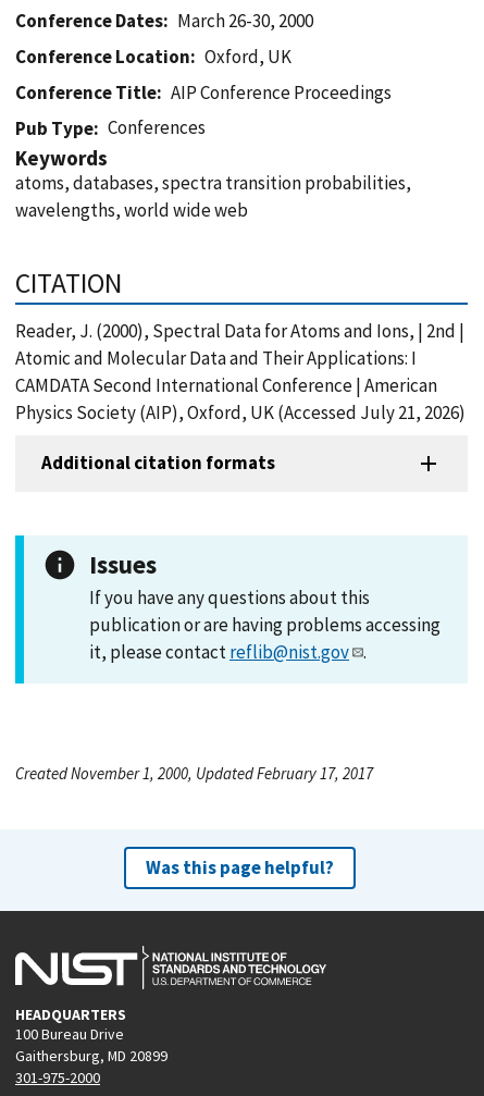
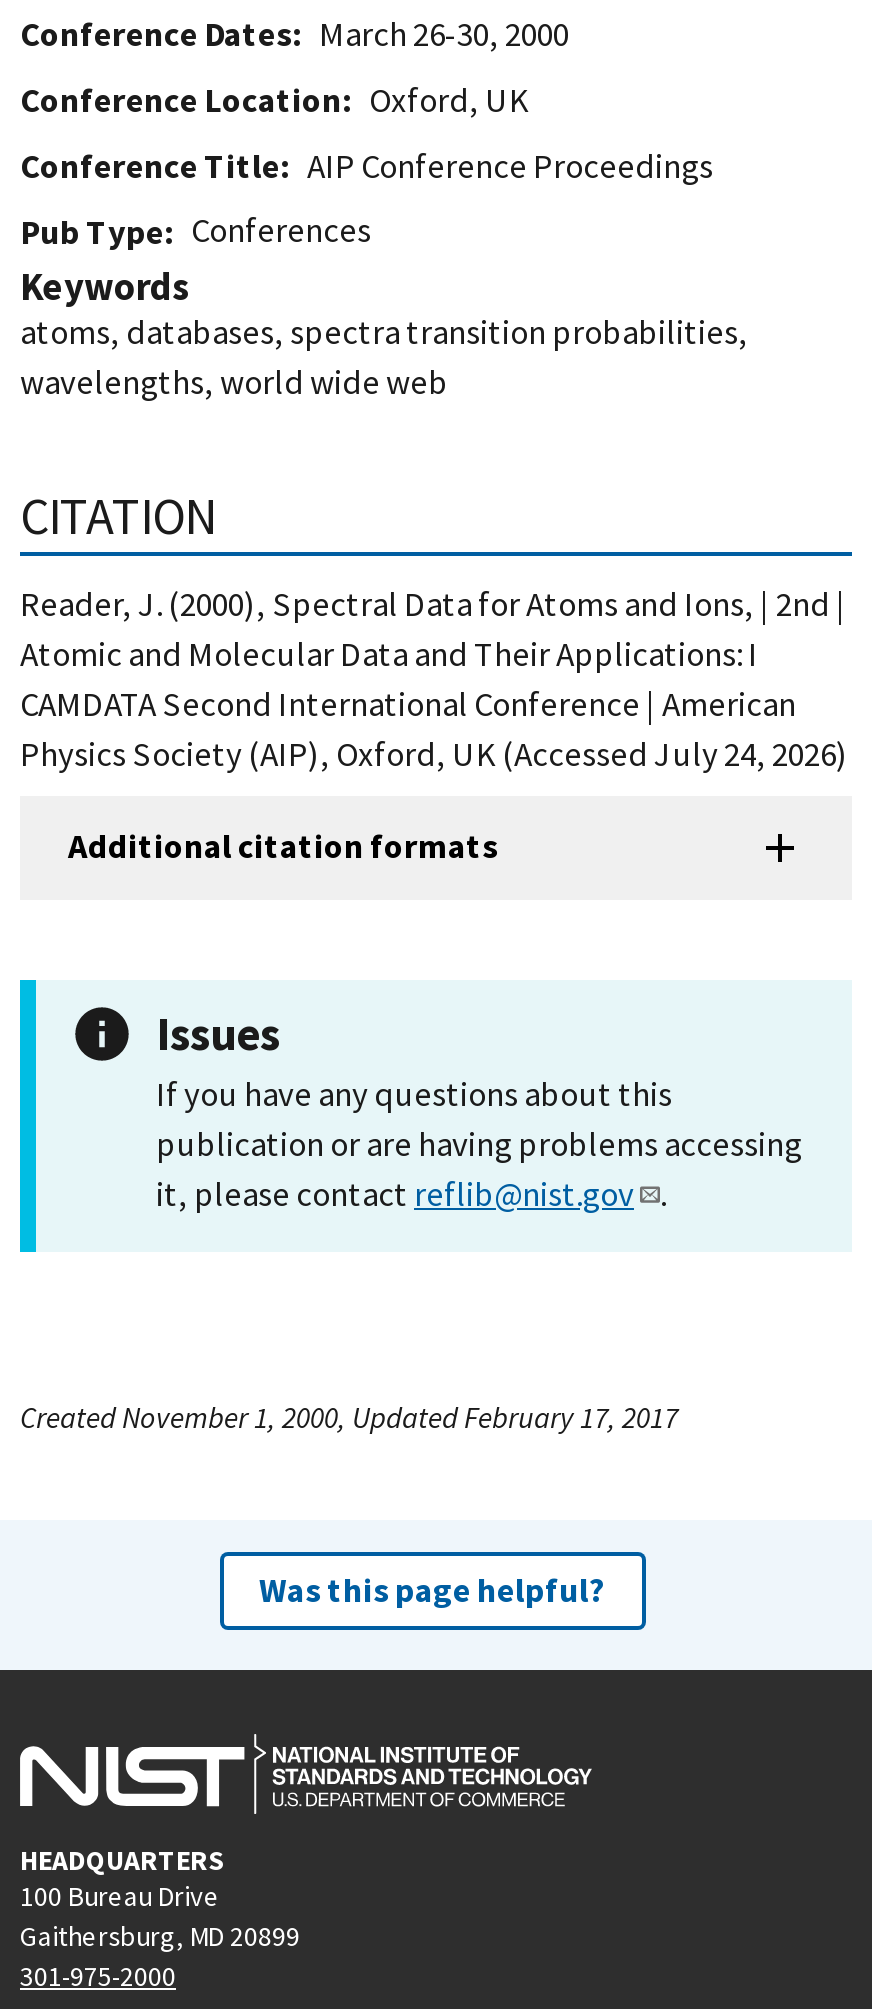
[15,400,466,424] Physics Society (AIP), Oxford, UK (Accessed July 21, 2026) -> [20,732,848,776] Physics Society (AIP), Oxford, UK (Accessed July 24, 2026)

